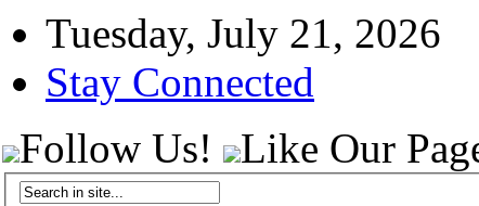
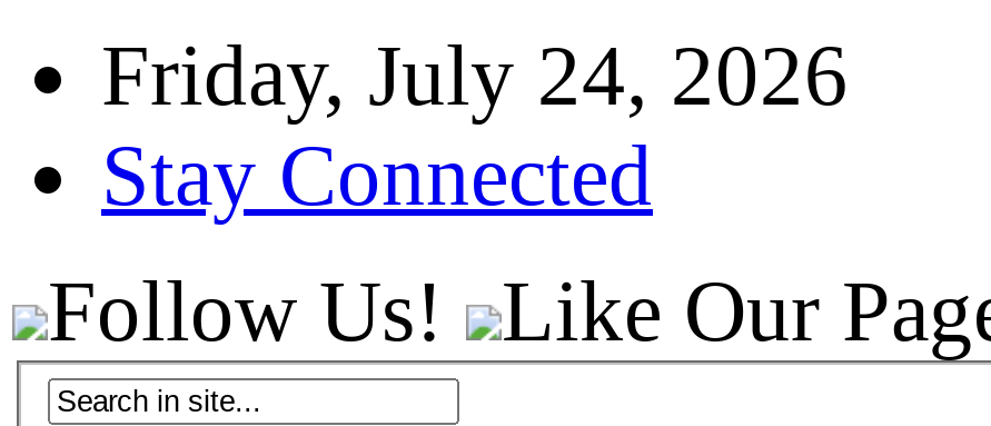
[46,10,441,56] Tuesday, July 21, 2026 -> [101,27,849,122] Friday, July 24, 2026

